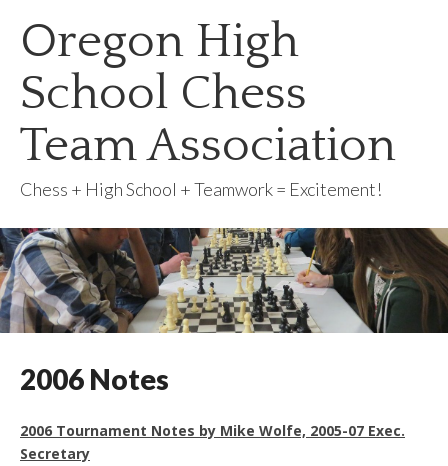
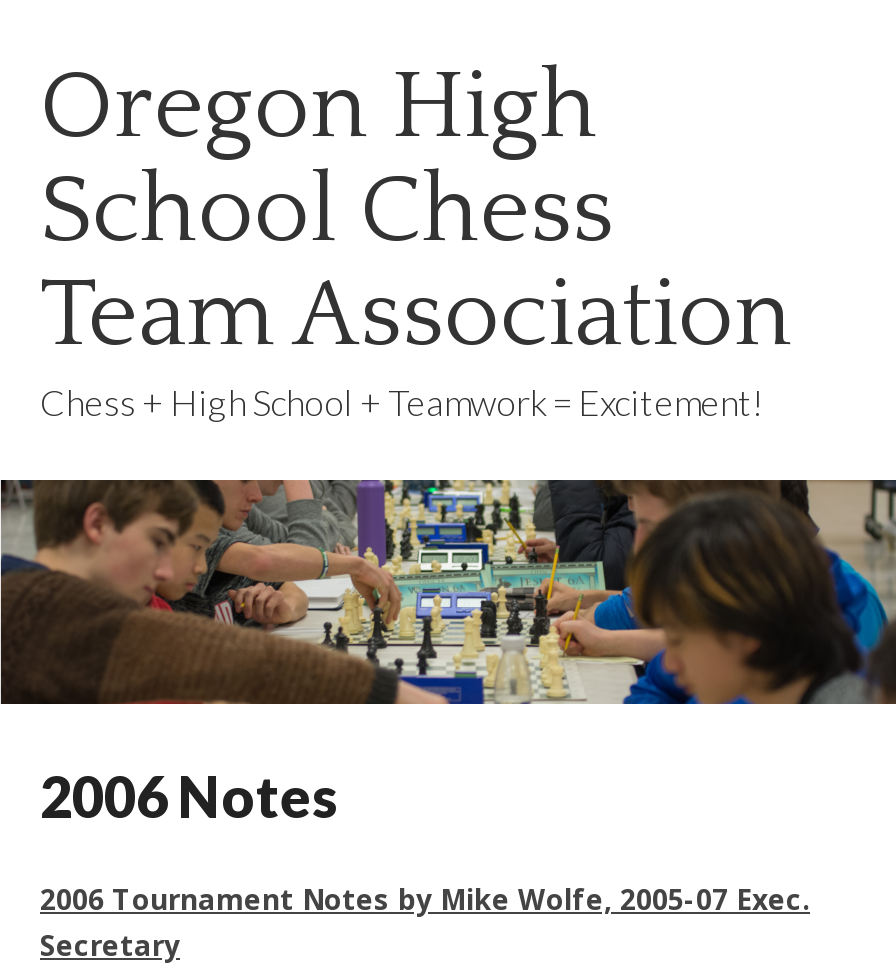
[3,227,445,334] [image] -> [6,478,890,706] [image]

